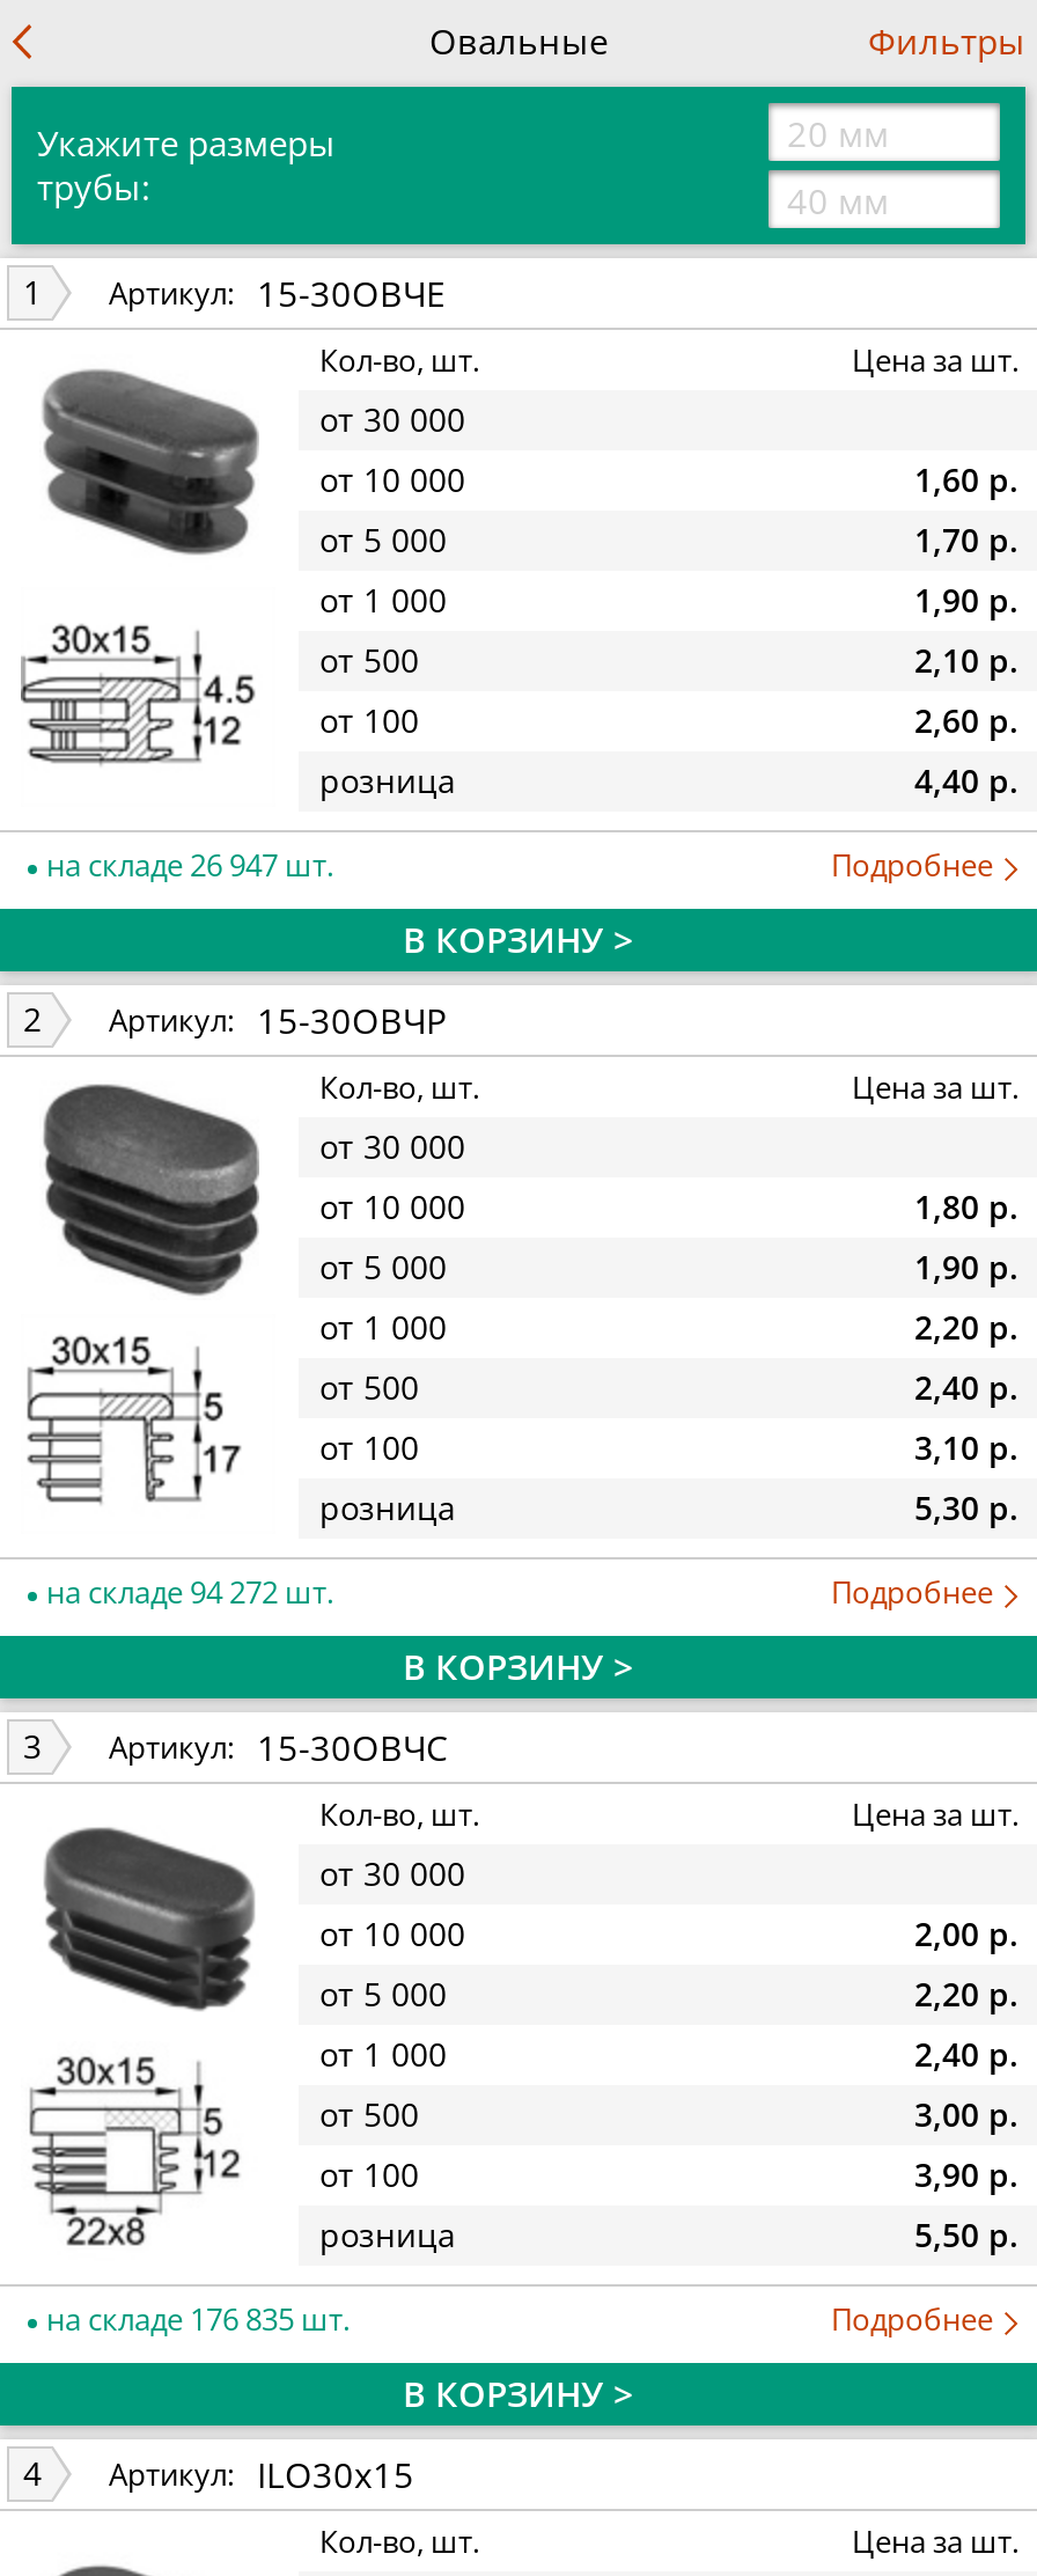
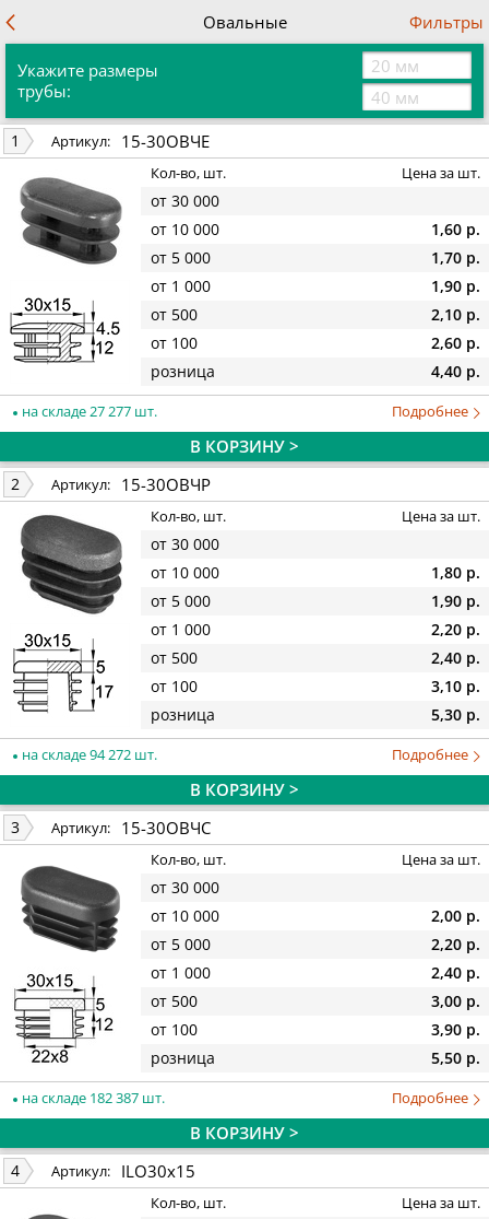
[39,843,333,885] на складе 26 947 шт. -> [19,401,157,421] на складе 27 277 шт.
[39,2297,350,2339] на складе 176 835 шт. -> [19,1087,165,1107] на складе 182 387 шт.

